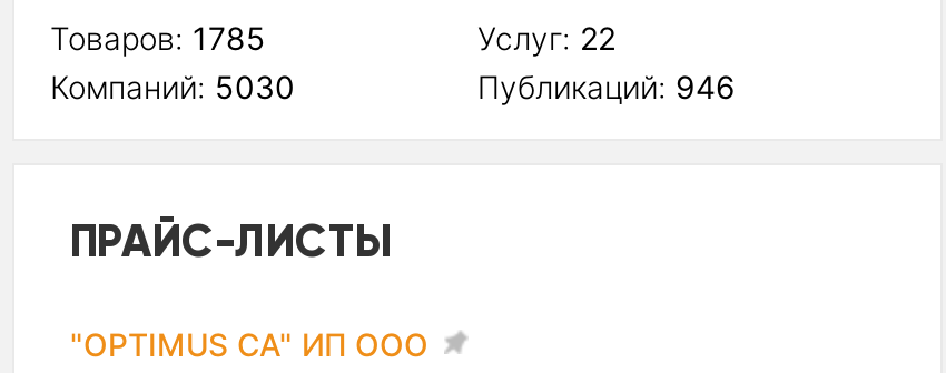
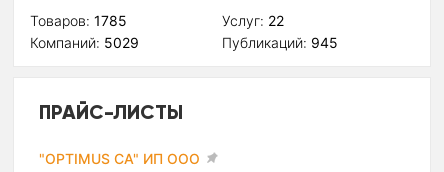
[50,68,295,106] Компаний: 5030 -> [30,34,139,51] Компаний: 5029
[477,68,736,106] Публикаций: 946 -> [222,34,338,51] Публикаций: 945

